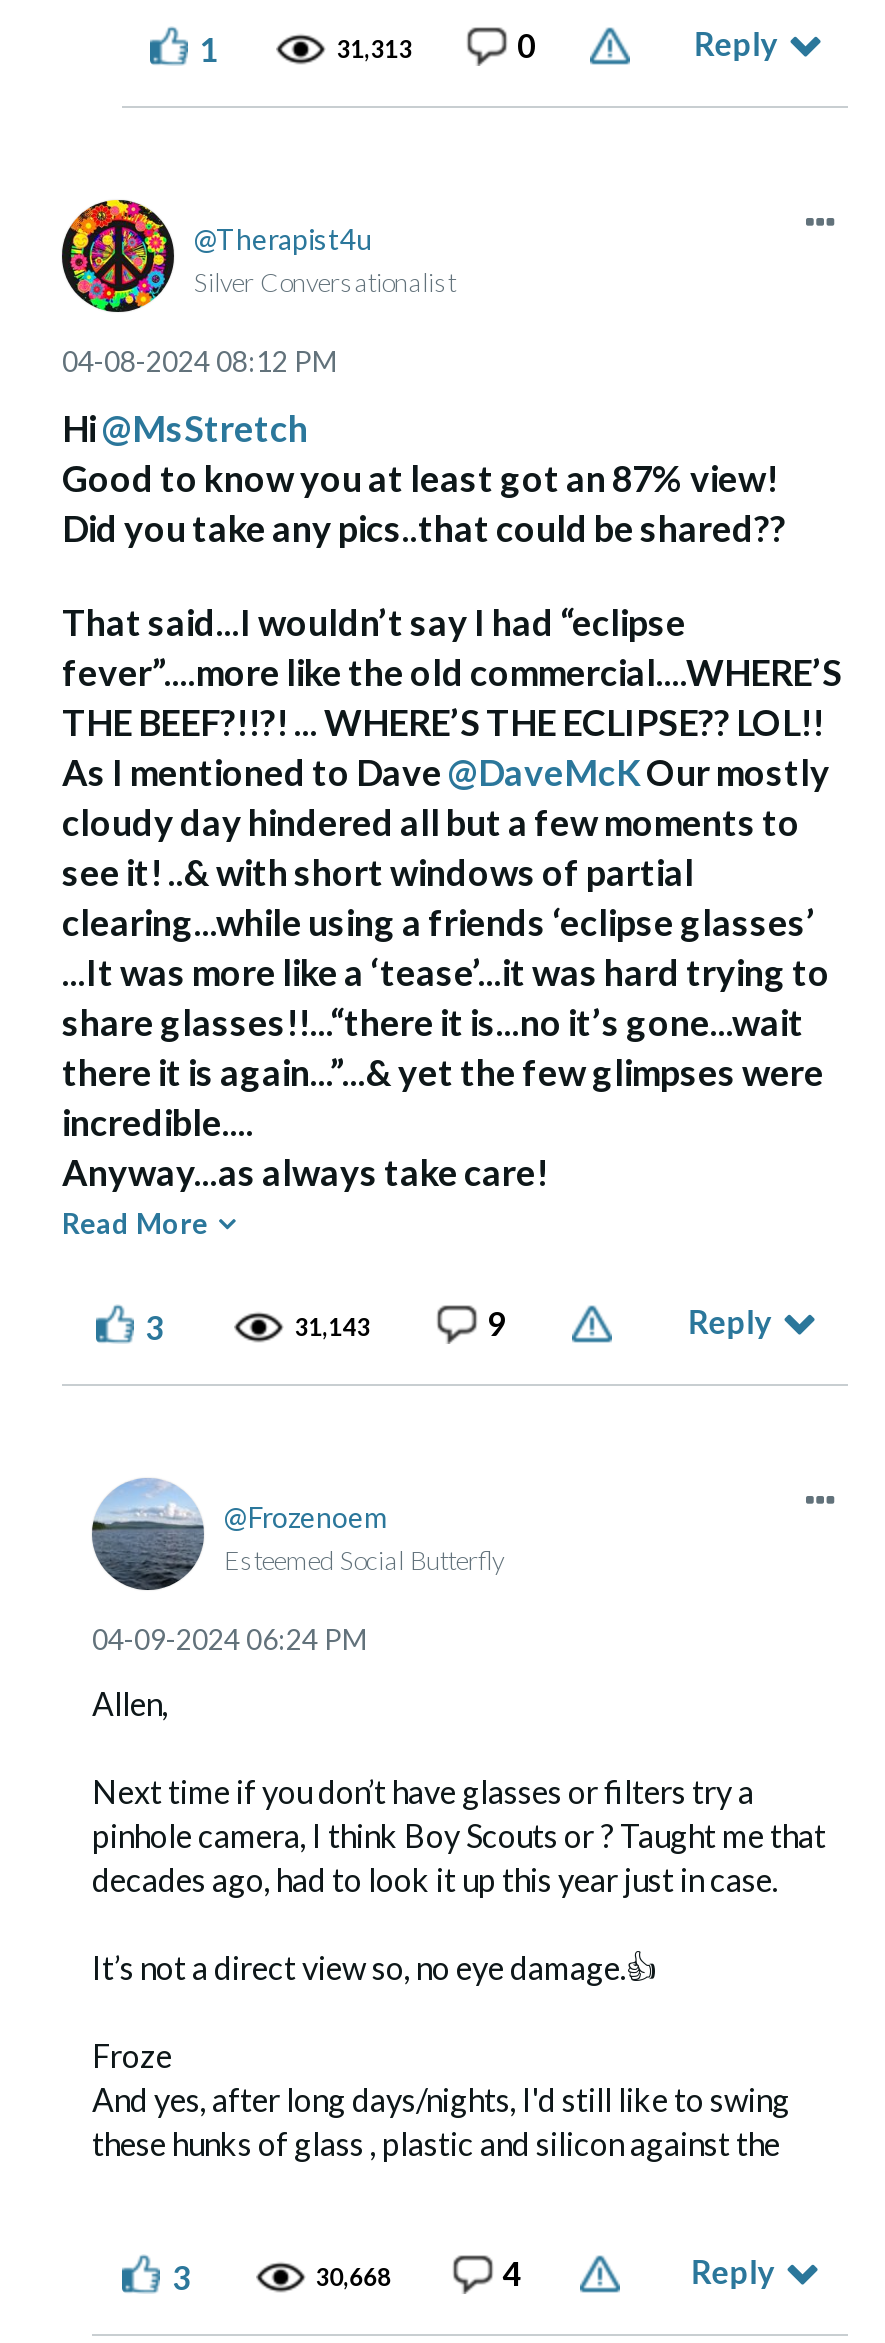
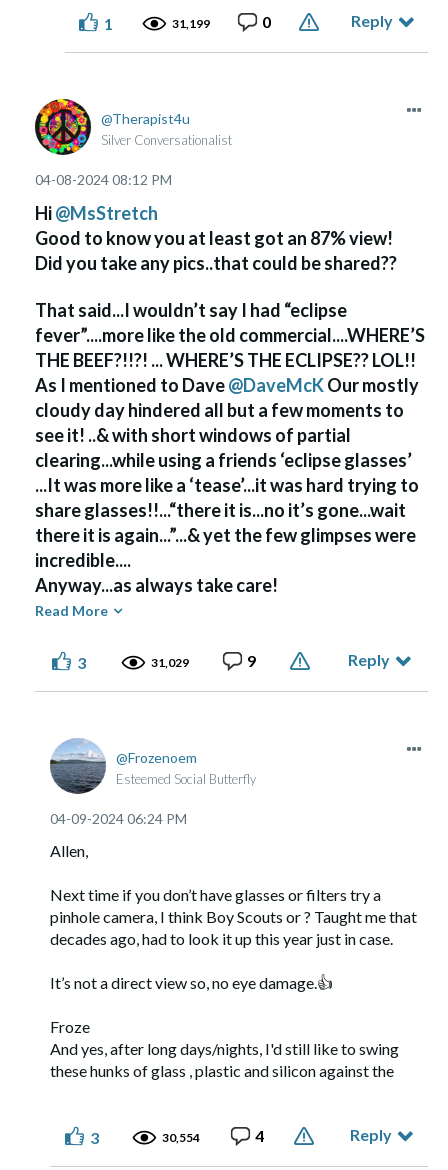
[336,33,412,63] 31,313 -> [172,16,210,31] 31,199
[294,1311,370,1341] 31,143 -> [151,655,189,670] 31,029
[315,2261,391,2291] 30,668 -> [162,1130,200,1145] 30,554

